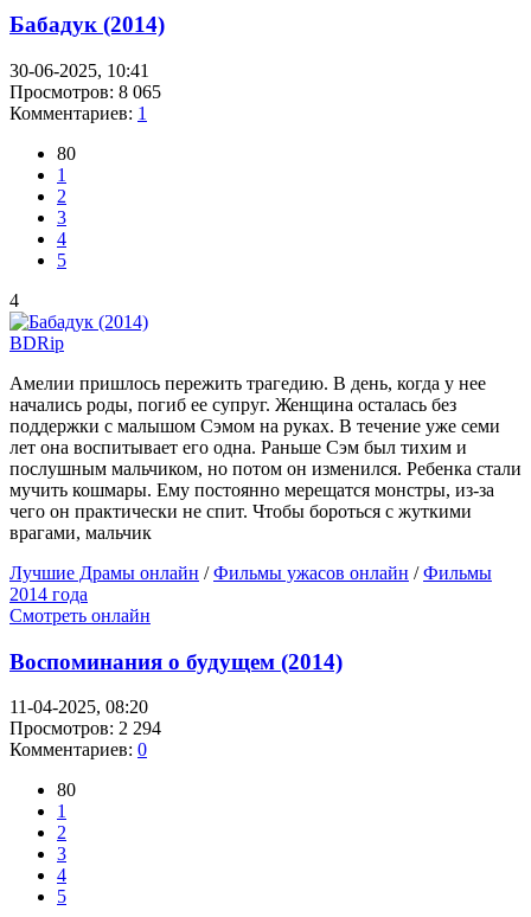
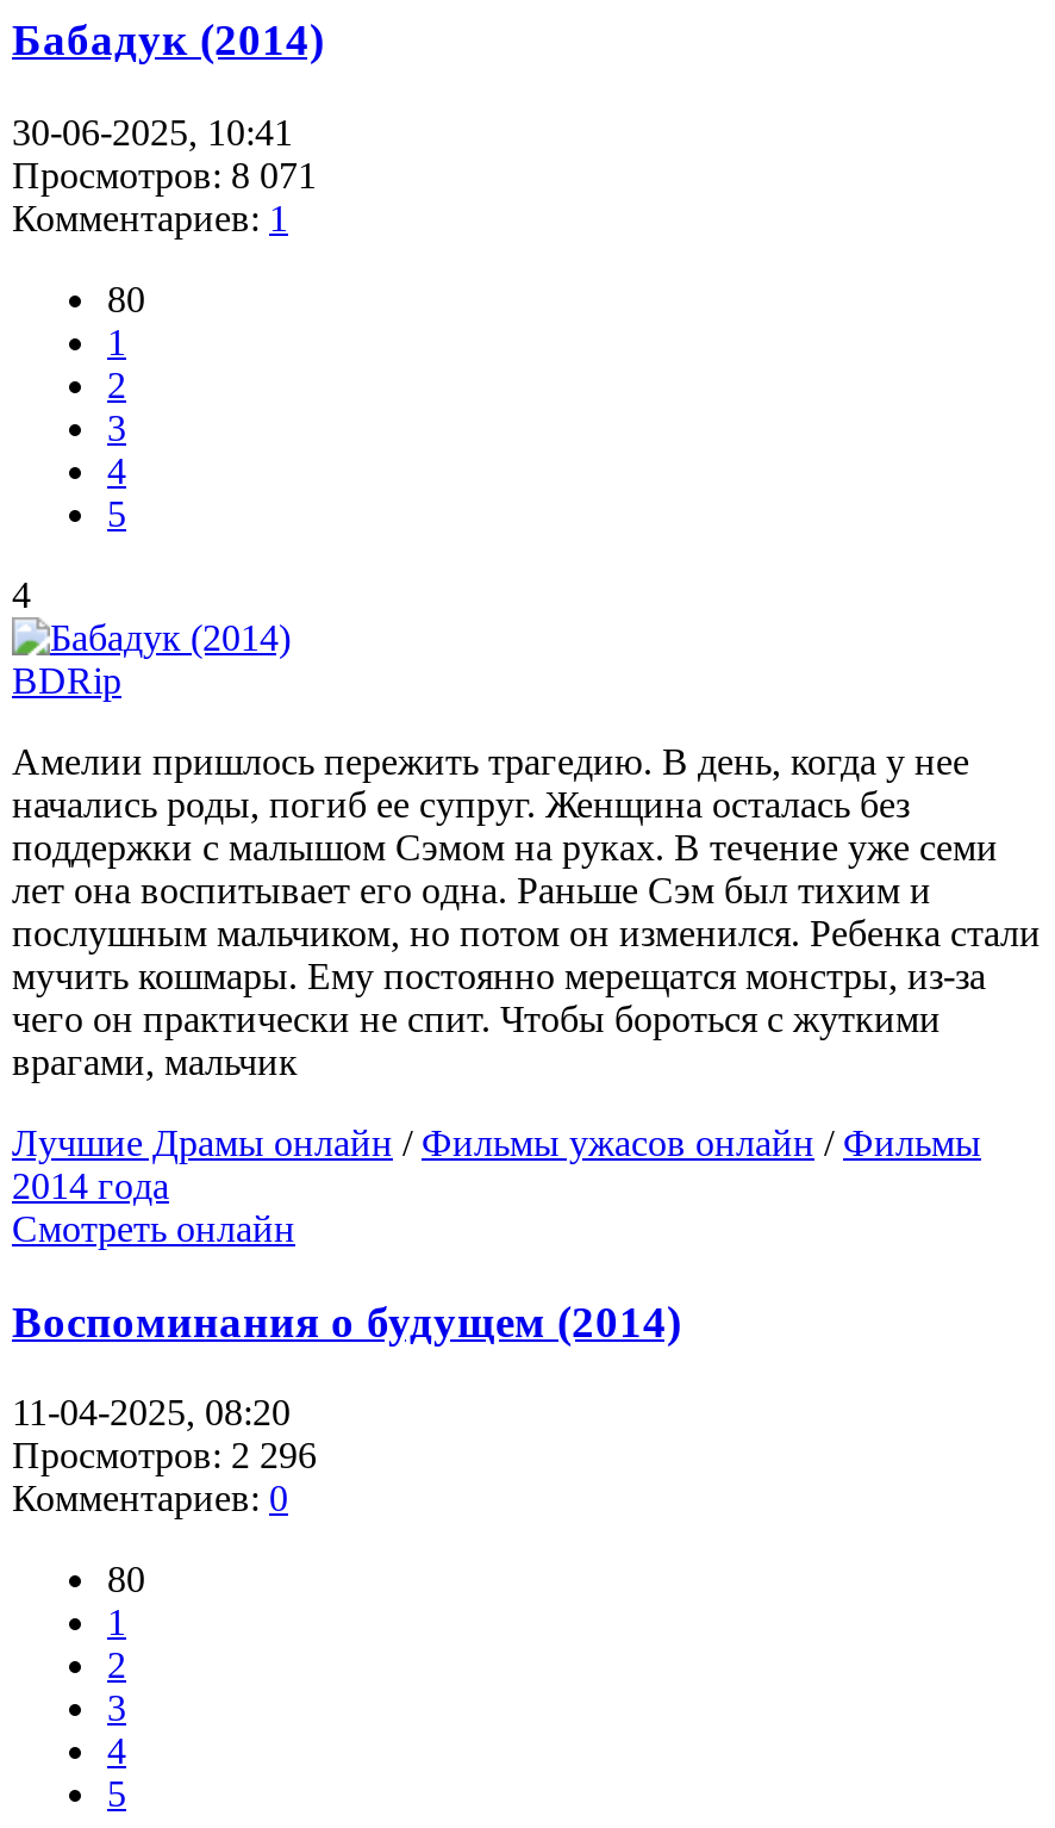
[9,82,161,102] Просмотров: 8 065 -> [12,154,317,195] Просмотров: 8 071
[9,718,161,738] Просмотров: 2 294 -> [12,1435,317,1476] Просмотров: 2 296

